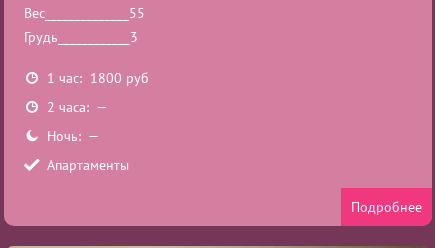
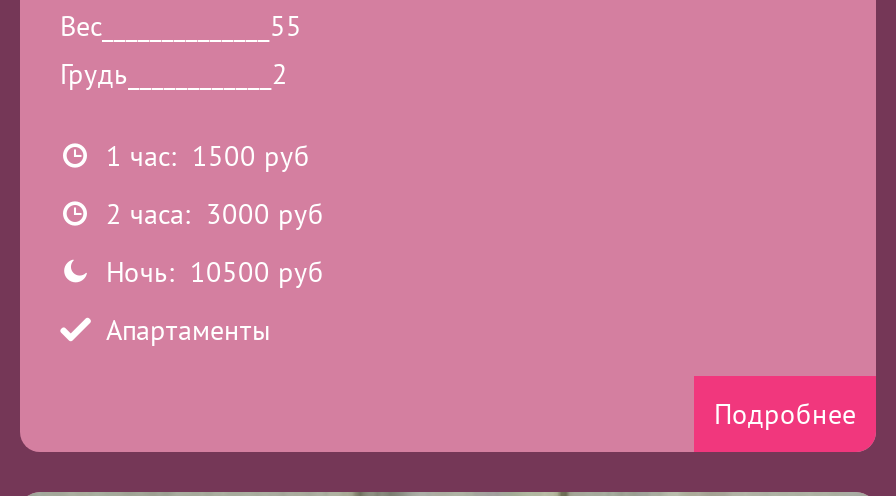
[24,28,138,46] Грудь____________ 3 -> [60,56,288,92] Грудь____________ 2
[47,69,149,87] 1 час: 1800 руб -> [106,138,310,174] 1 час: 1500 руб
[47,98,107,116] 2 часа: — -> [106,196,324,232] 2 часа: 3000 руб
[47,127,99,145] Ночь: — -> [106,254,324,290] Ночь: 10500 руб

